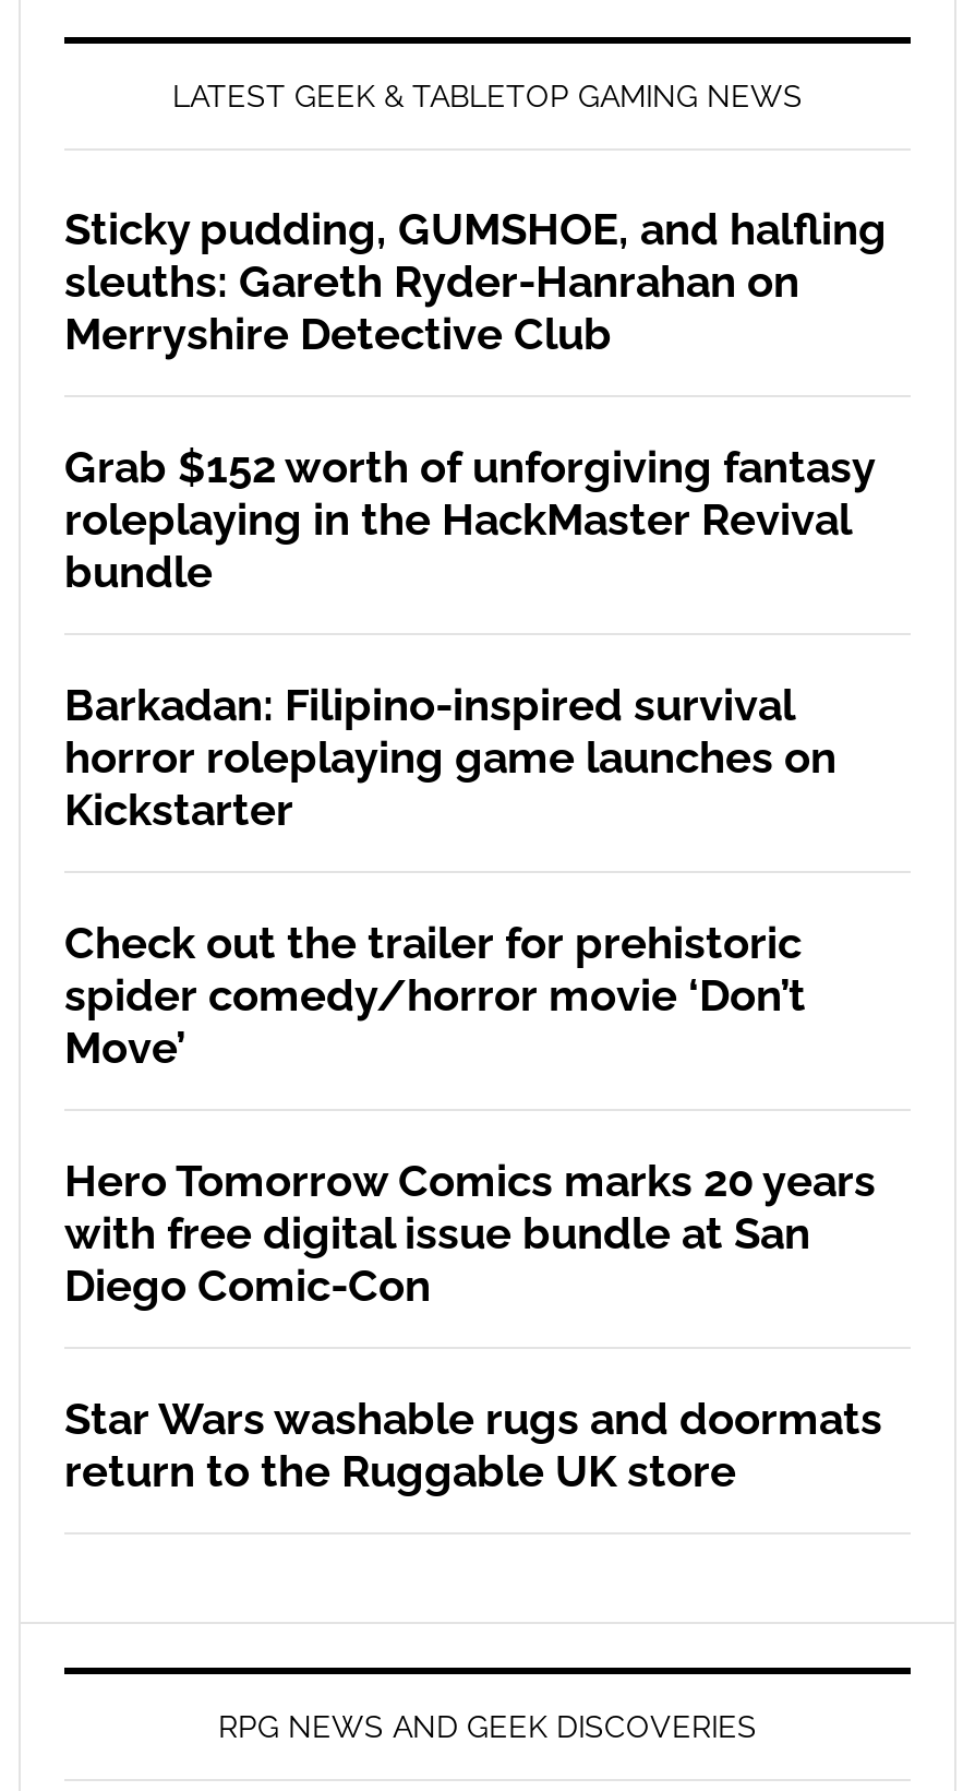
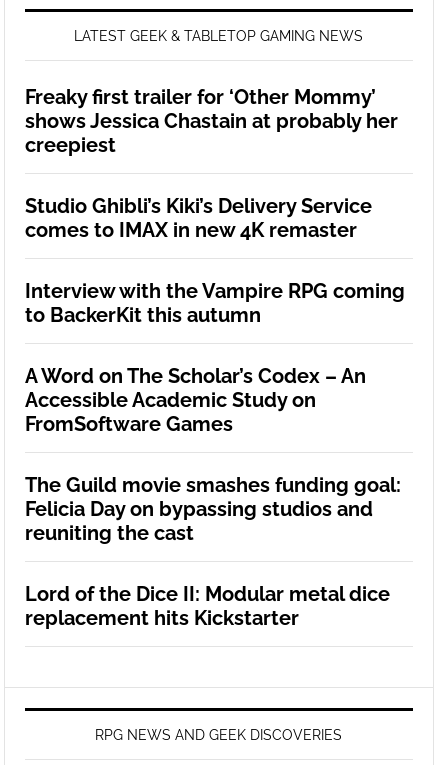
[64,203,887,360] Sticky pudding, GUMSHOE, and halfling | sleuths: Gareth Ryder-Hanrahan on | Merryshire Detective Club -> [25,85,398,157] Freaky first trailer for ‘Other Mommy’ | shows Jessica Chastain at probably her | creepiest
[64,441,874,598] Grab $152 worth of unforgiving fantasy | roleplaying in the HackMaster Revival | bundle -> [25,194,372,242] Studio Ghibli’s Kiki’s Delivery Service | comes to IMAX in new 4K remaster
[64,679,836,836] Barkadan: Filipino-inspired survival | horror roleplaying game launches on | Kickstarter -> [25,279,405,327] Interview with the Vampire RPG coming | to BackerKit this autumn
[64,917,806,1074] Check out the trailer for prehistoric | spider comedy/horror movie ‘Don’t | Move’ -> [25,364,366,436] A Word on The Scholar’s Codex – An | Accessible Academic Study on | FromSoftware Games
[64,1155,876,1312] Hero Tomorrow Comics marks 20 years | with free digital issue bundle at San | Diego Comic-Con -> [25,473,401,545] The Guild movie smashes funding goal: | Felicia Day on bypassing studios and | reuniting the cast
[64,1393,882,1497] Star Wars washable rugs and doormats | return to the Ruggable UK store -> [25,582,390,630] Lord of the Dice II: Modular metal dice | replacement hits Kickstarter

